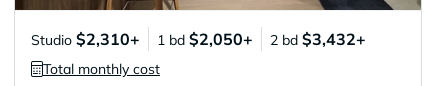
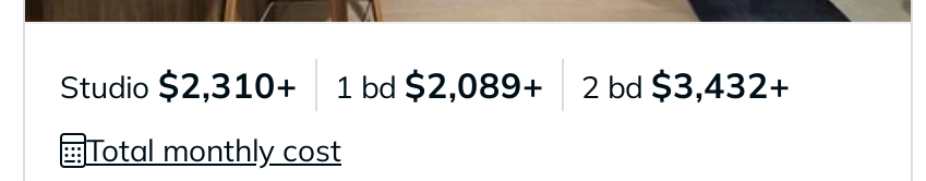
[31,29,366,49] Studio $2,310+ 1 bd $2,050+ 2 bd $3,432+ -> [60,63,791,107] Studio $2,310+ 1 bd $2,089+ 2 bd $3,432+

